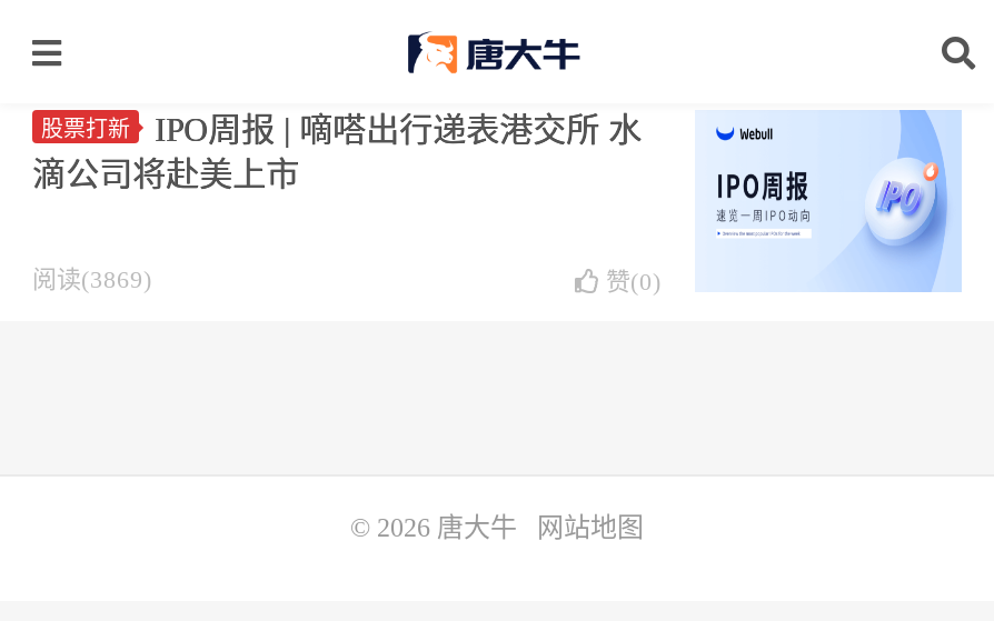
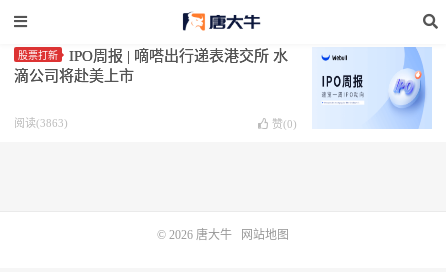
[32,266,152,292] 阅读(3869) -> [14,117,68,129] 阅读(3863)

